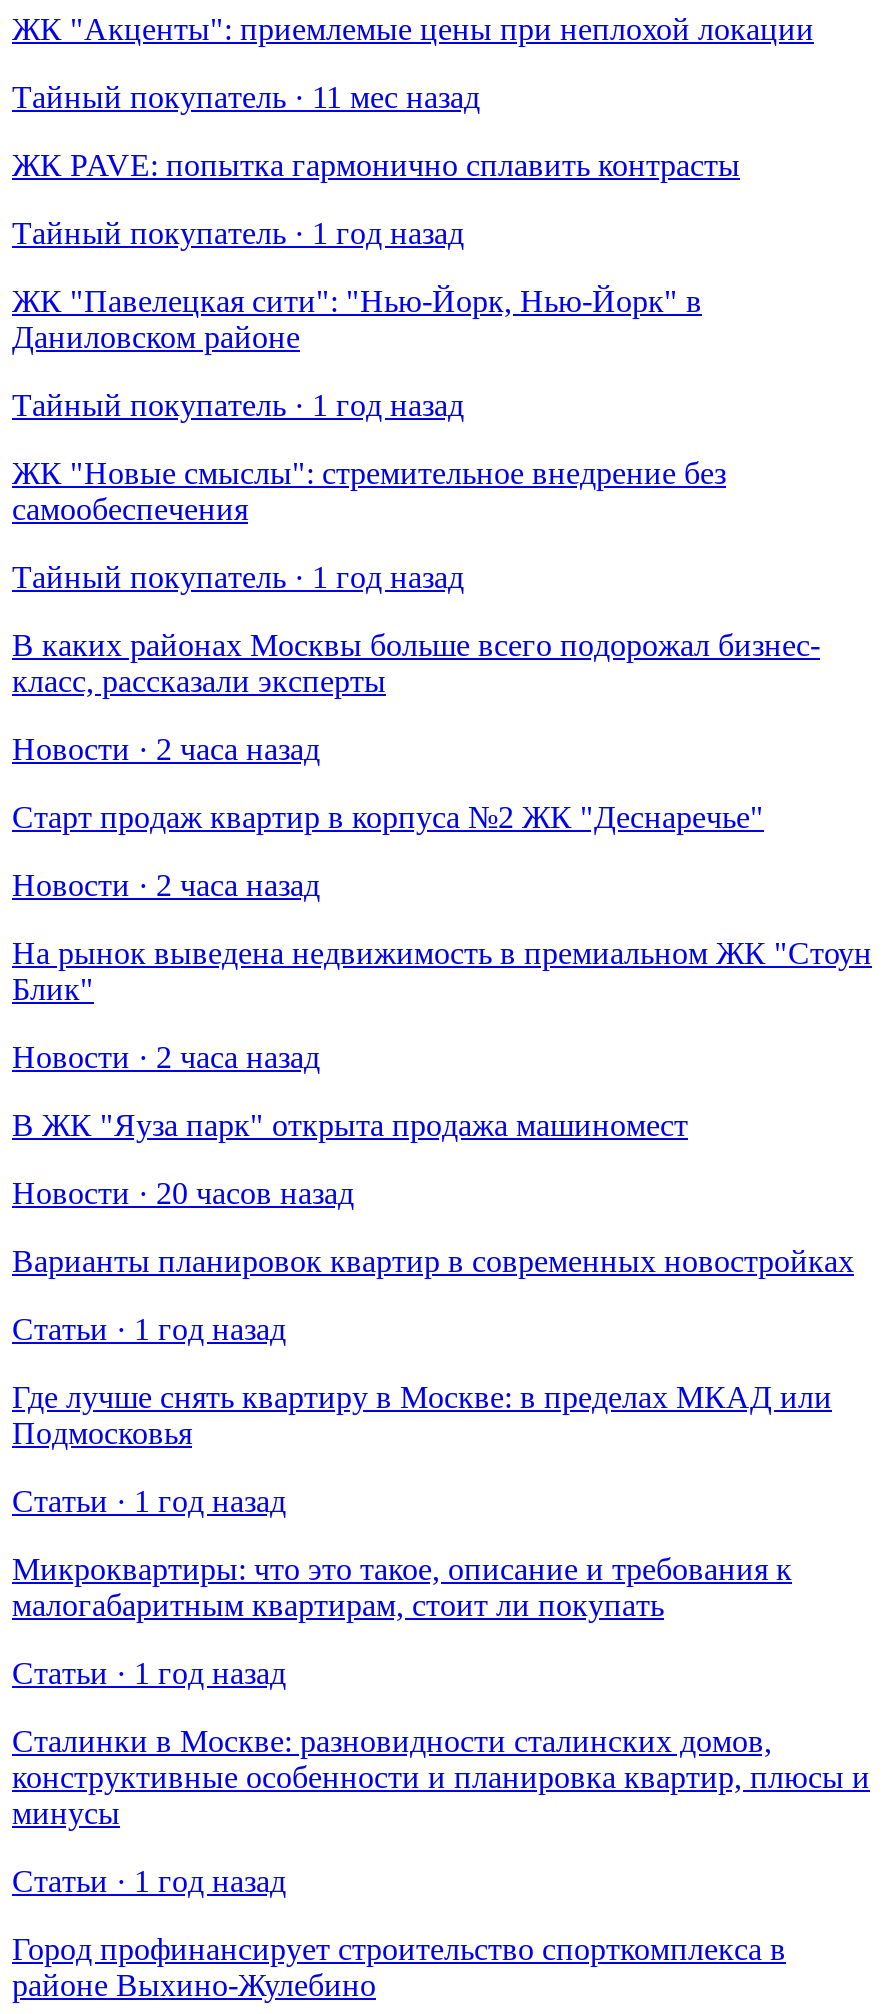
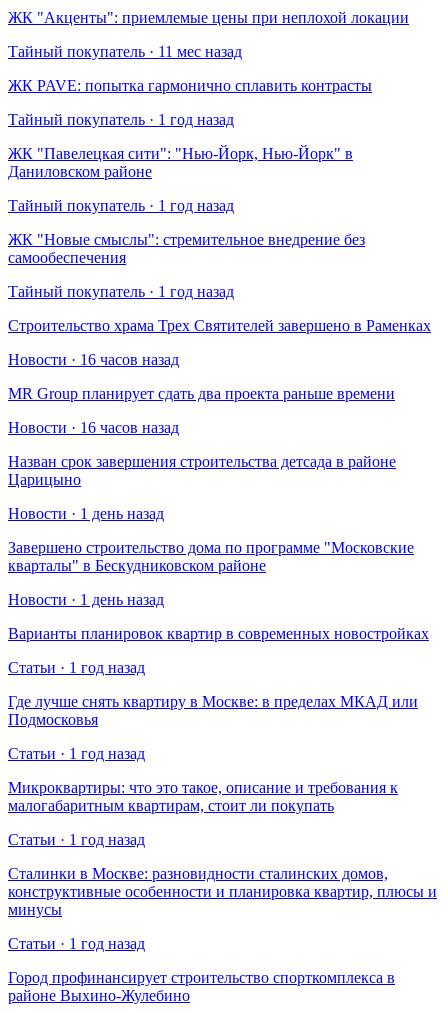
[12,628,820,698] В каких районах Москвы больше всего подорожал бизнес- | класс, рассказали эксперты -> [8,317,431,334] Строительство храма Трех Святителей завершено в Раменках
[12,732,320,766] Новости · 2 часа назад -> [8,351,179,368] Новости · 16 часов назад
[12,800,764,834] Старт продаж квартир в корпуса №2 ЖК "Деснаречье" -> [8,385,395,402] MR Group планирует сдать два проекта раньше времени
[12,868,320,902] Новости · 2 часа назад -> [8,419,179,436] Новости · 16 часов назад
[12,936,872,1006] На рынок выведена недвижимость в премиальном ЖК "Стоун | Блик" -> [8,453,396,488] Назван срок завершения строительства детсада в районе | Царицыно
[12,1040,320,1074] Новости · 2 часа назад -> [8,505,164,522] Новости · 1 день назад
[12,1108,688,1142] В ЖК "Яуза парк" открыта продажа машиномест -> [8,539,414,574] Завершено строительство дома по программе "Московские | кварталы" в Бескудниковском районе
[12,1176,354,1210] Новости · 20 часов назад -> [8,591,164,608] Новости · 1 день назад

